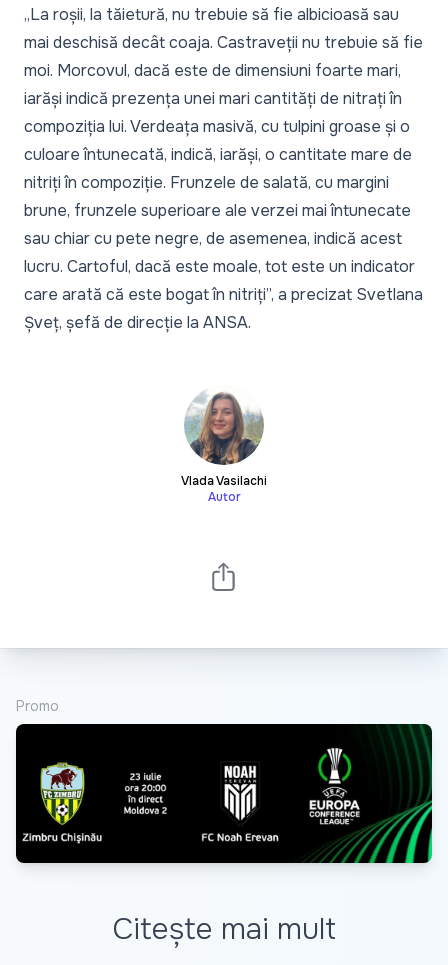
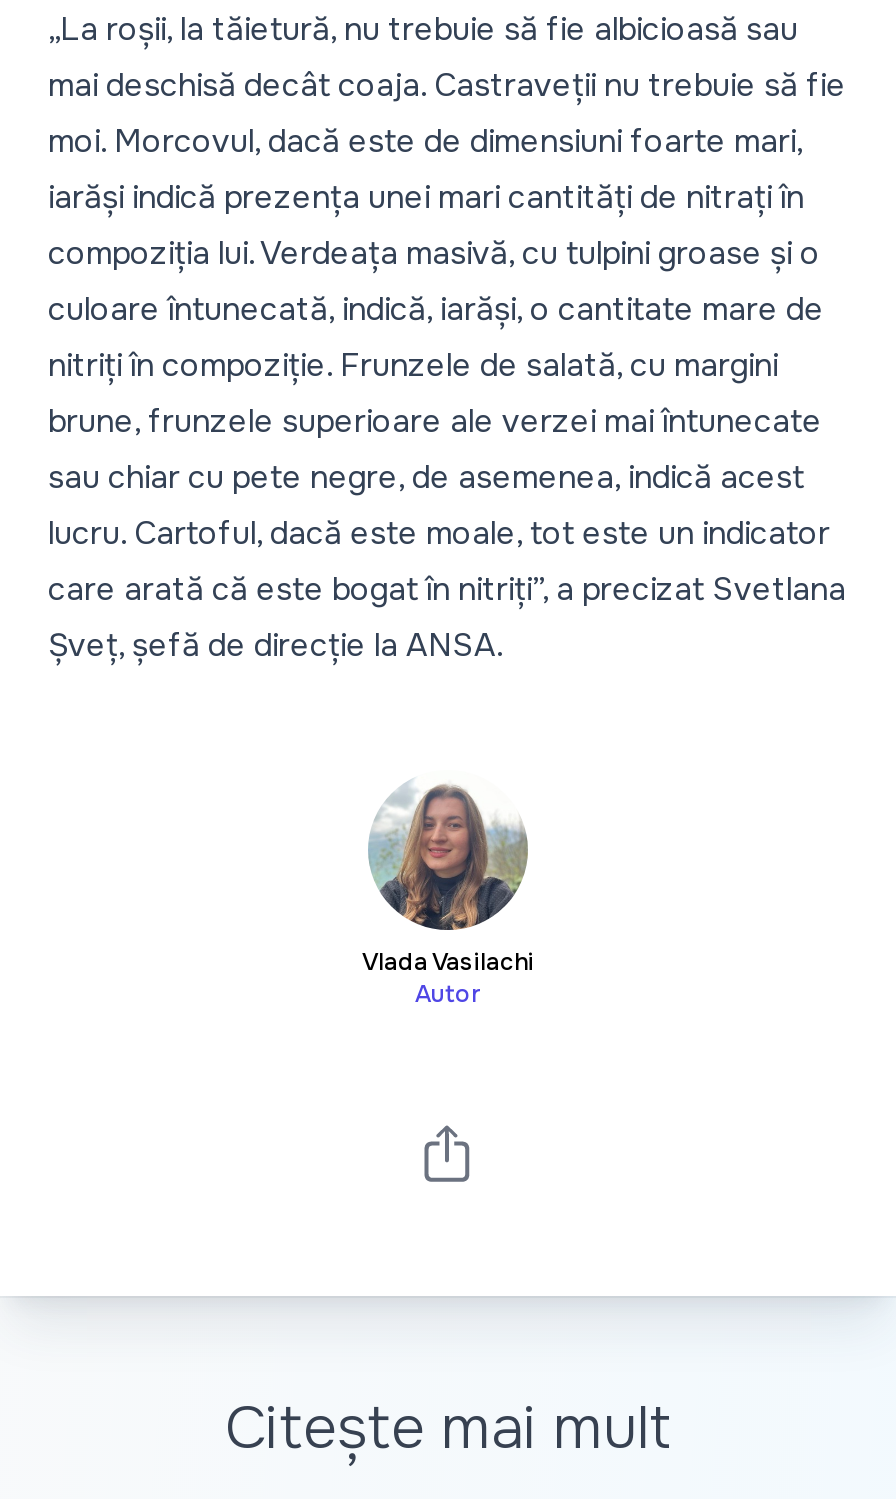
[16,697,59,715] Promo -> none
[15,723,433,864] [image] -> none

